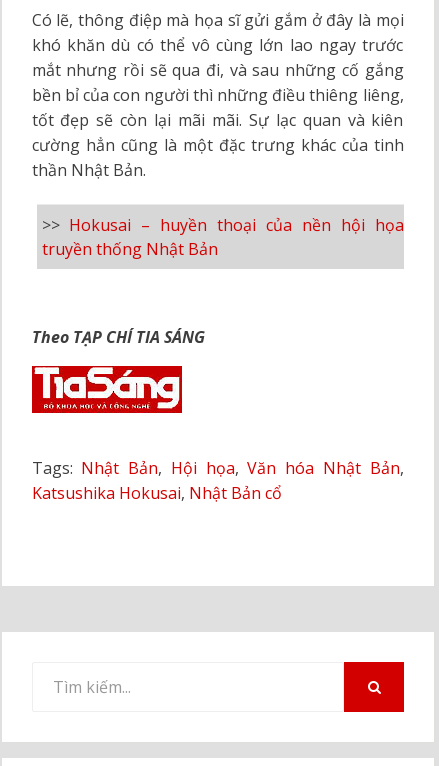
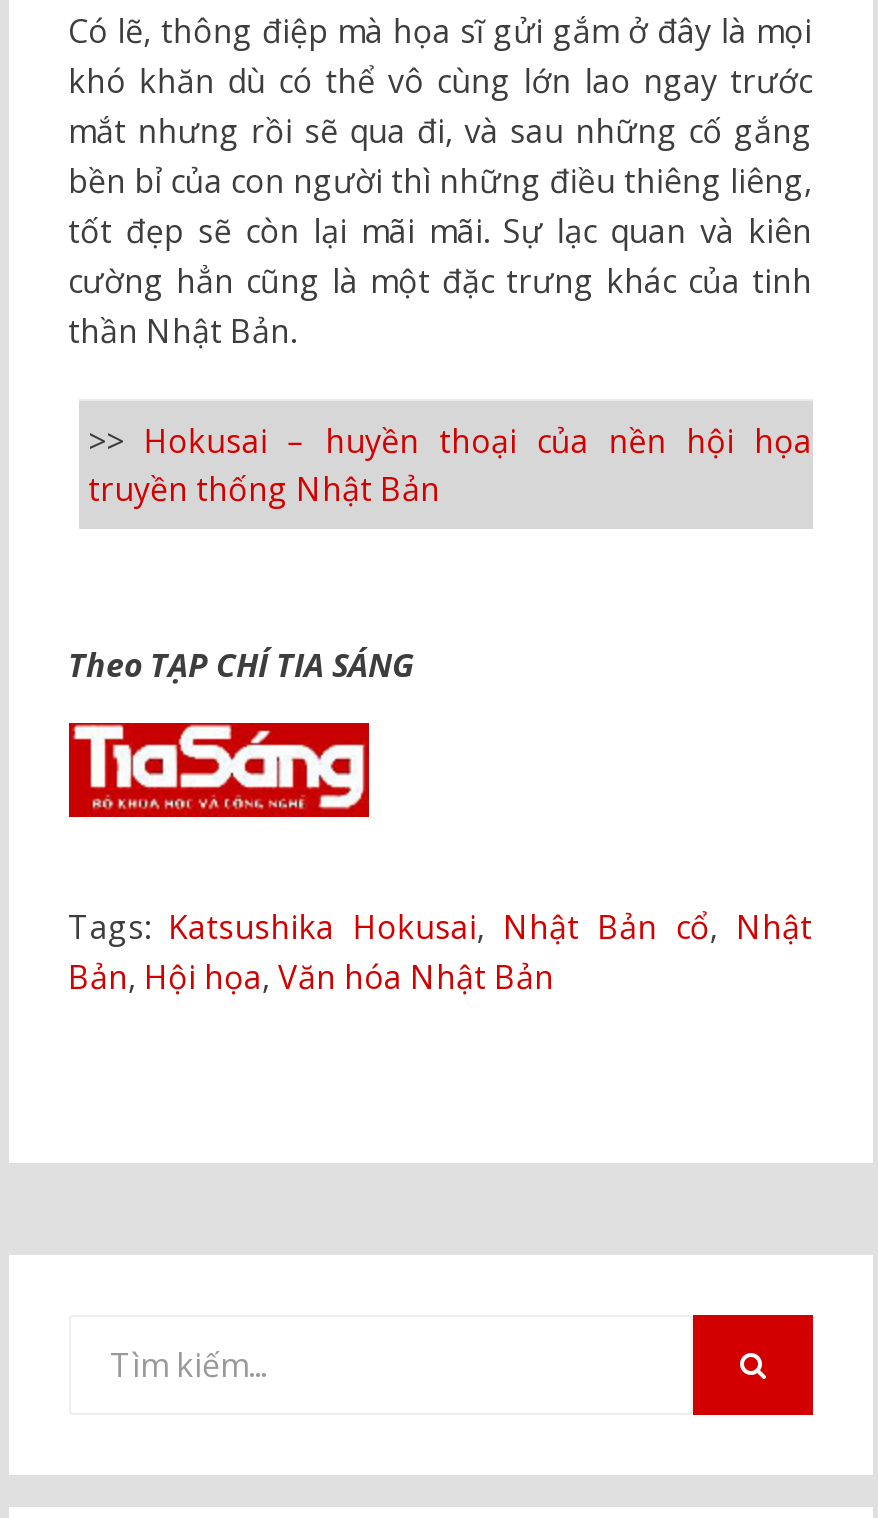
[31,457,403,504] Tags: Nhật Bản, Hội họa, Văn hóa Nhật Bản, | Katsushika Hokusai, Nhật Bản cổ -> [68,905,812,999] Tags: Katsushika Hokusai, Nhật Bản cổ, Nhật | Bản, Hội họa, Văn hóa Nhật Bản

